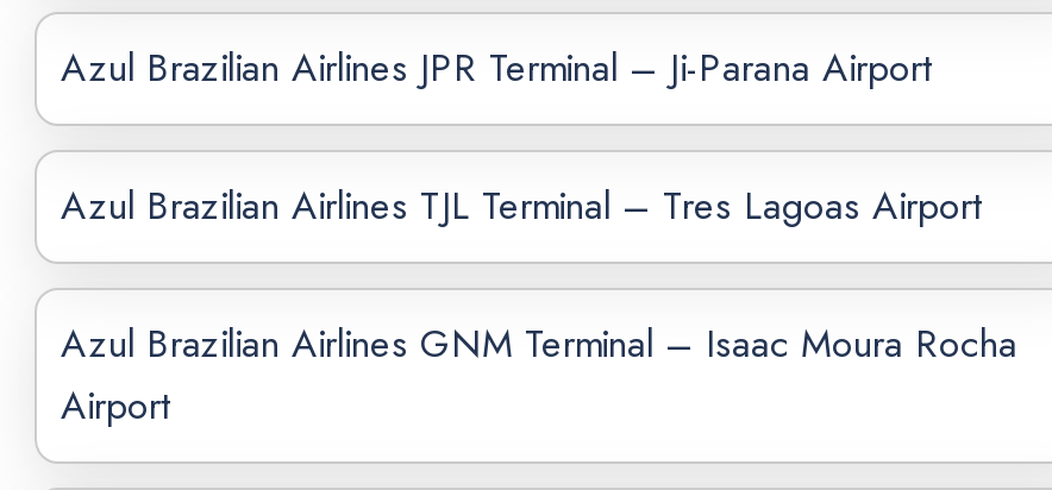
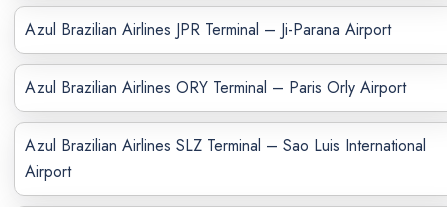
[61,179,982,234] Azul Brazilian Airlines TJL Terminal – Tres Lagoas Airport -> [25,76,406,99] Azul Brazilian Airlines ORY Terminal – Paris Orly Airport
[61,317,1017,372] Azul Brazilian Airlines GNM Terminal – Isaac Moura Rocha -> [25,134,426,157] Azul Brazilian Airlines SLZ Terminal – Sao Luis International

